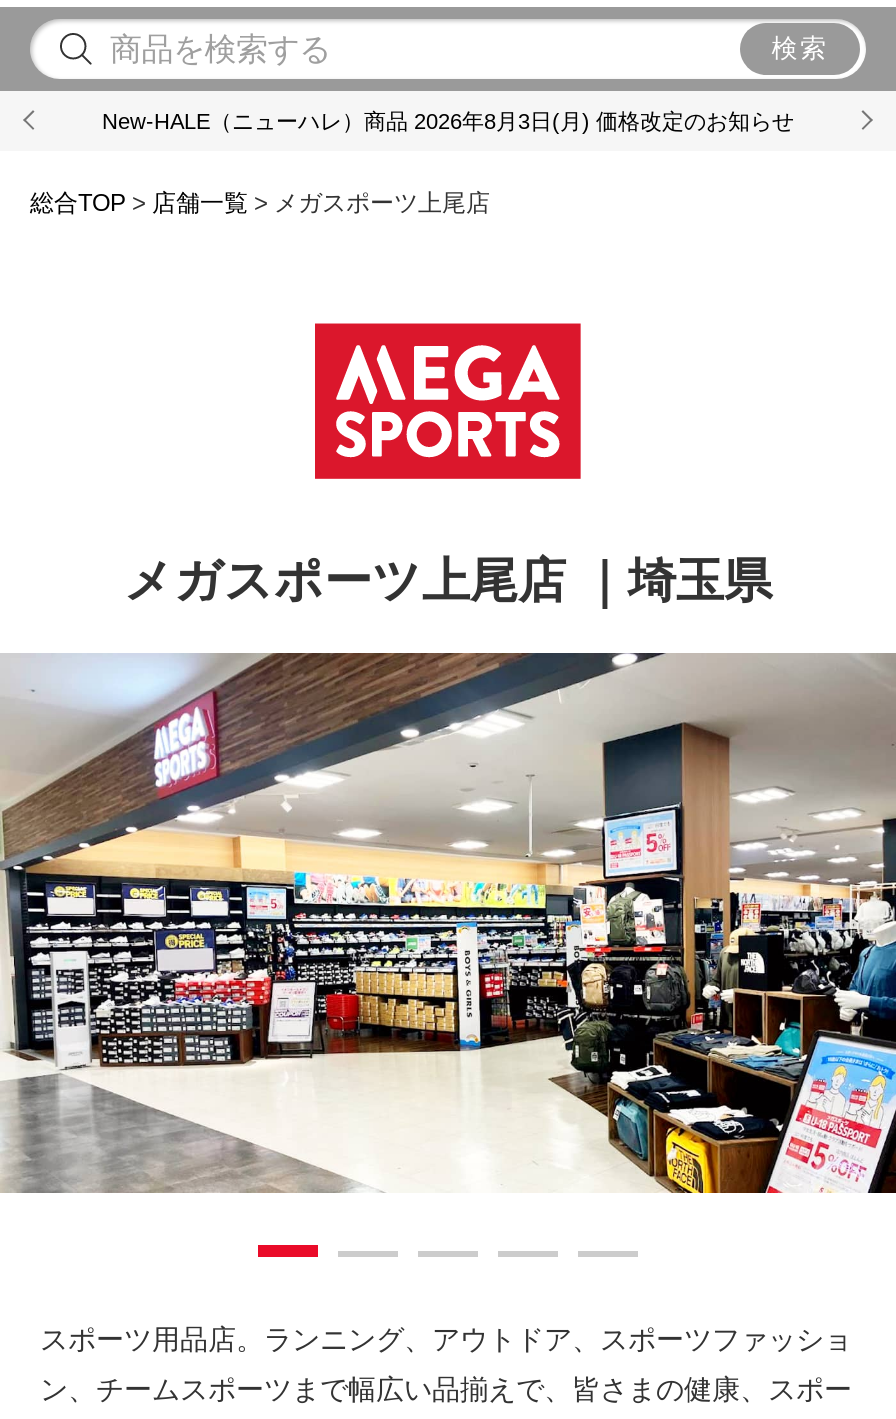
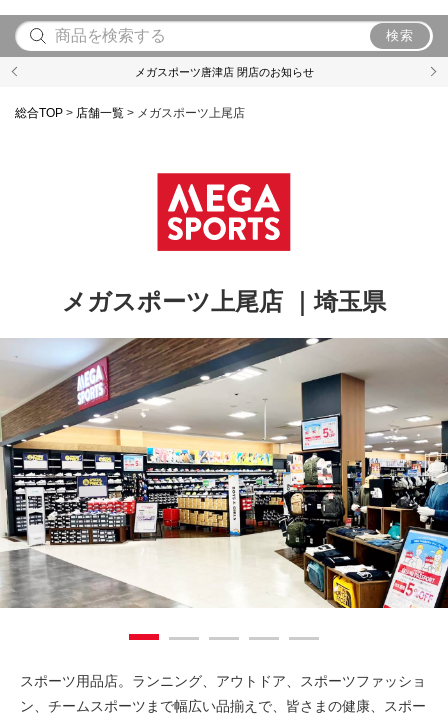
[102,109,794,133] New-HALE（ニューハレ）商品 2026年8月3日(月) 価格改定のお知らせ -> [134,66,313,78] メガスポーツ唐津店 閉店のお知らせ

